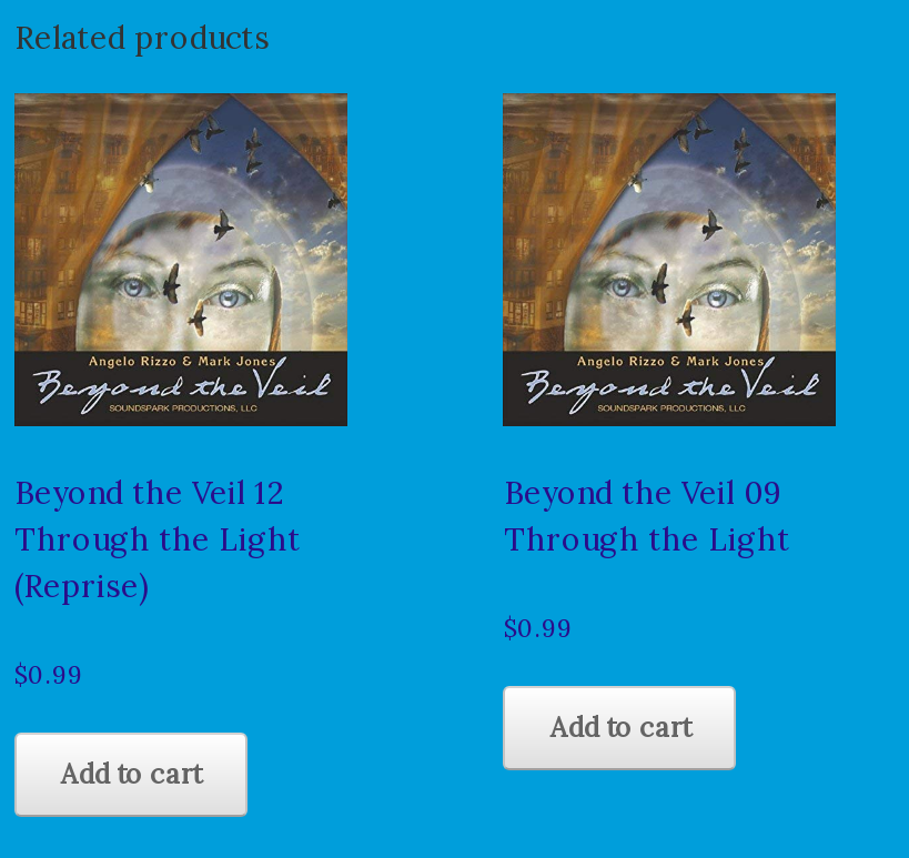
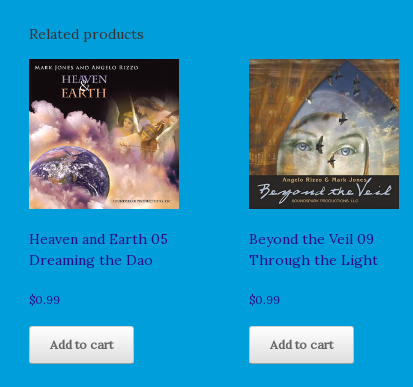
[12,91,350,607] [image] | Beyond the Veil 12 | Through the Light | (Reprise) -> [28,58,180,269] [image] | Heaven and Earth 05 | Dreaming the Dao

